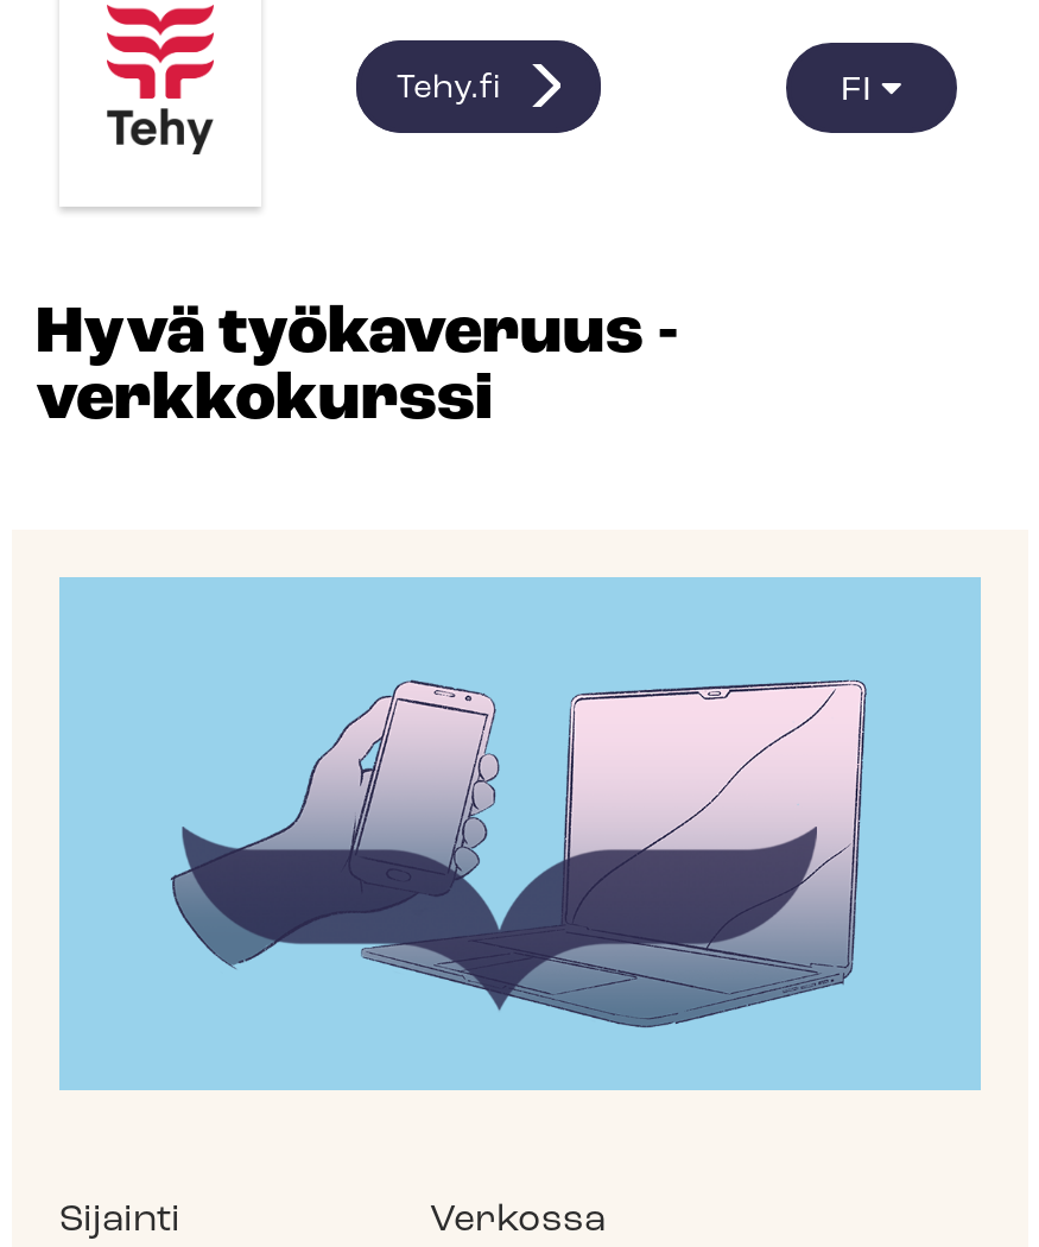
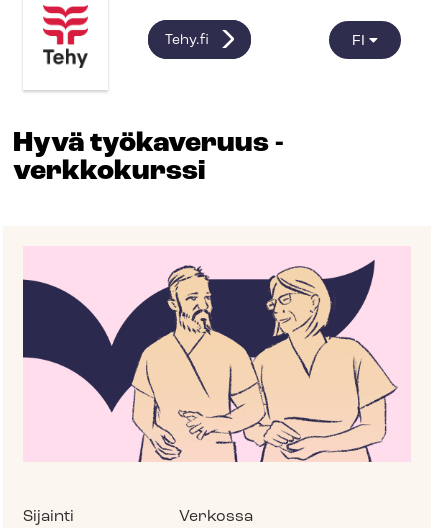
[57,575,983,1093] [image] -> [22,246,411,463] [image]

